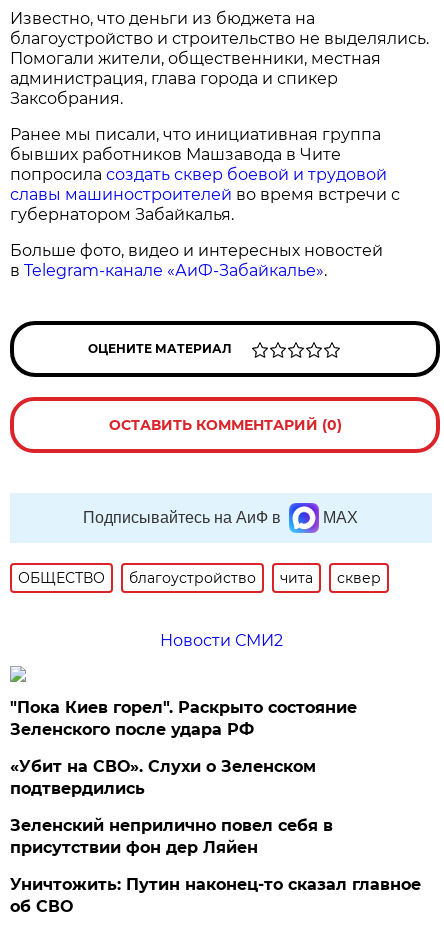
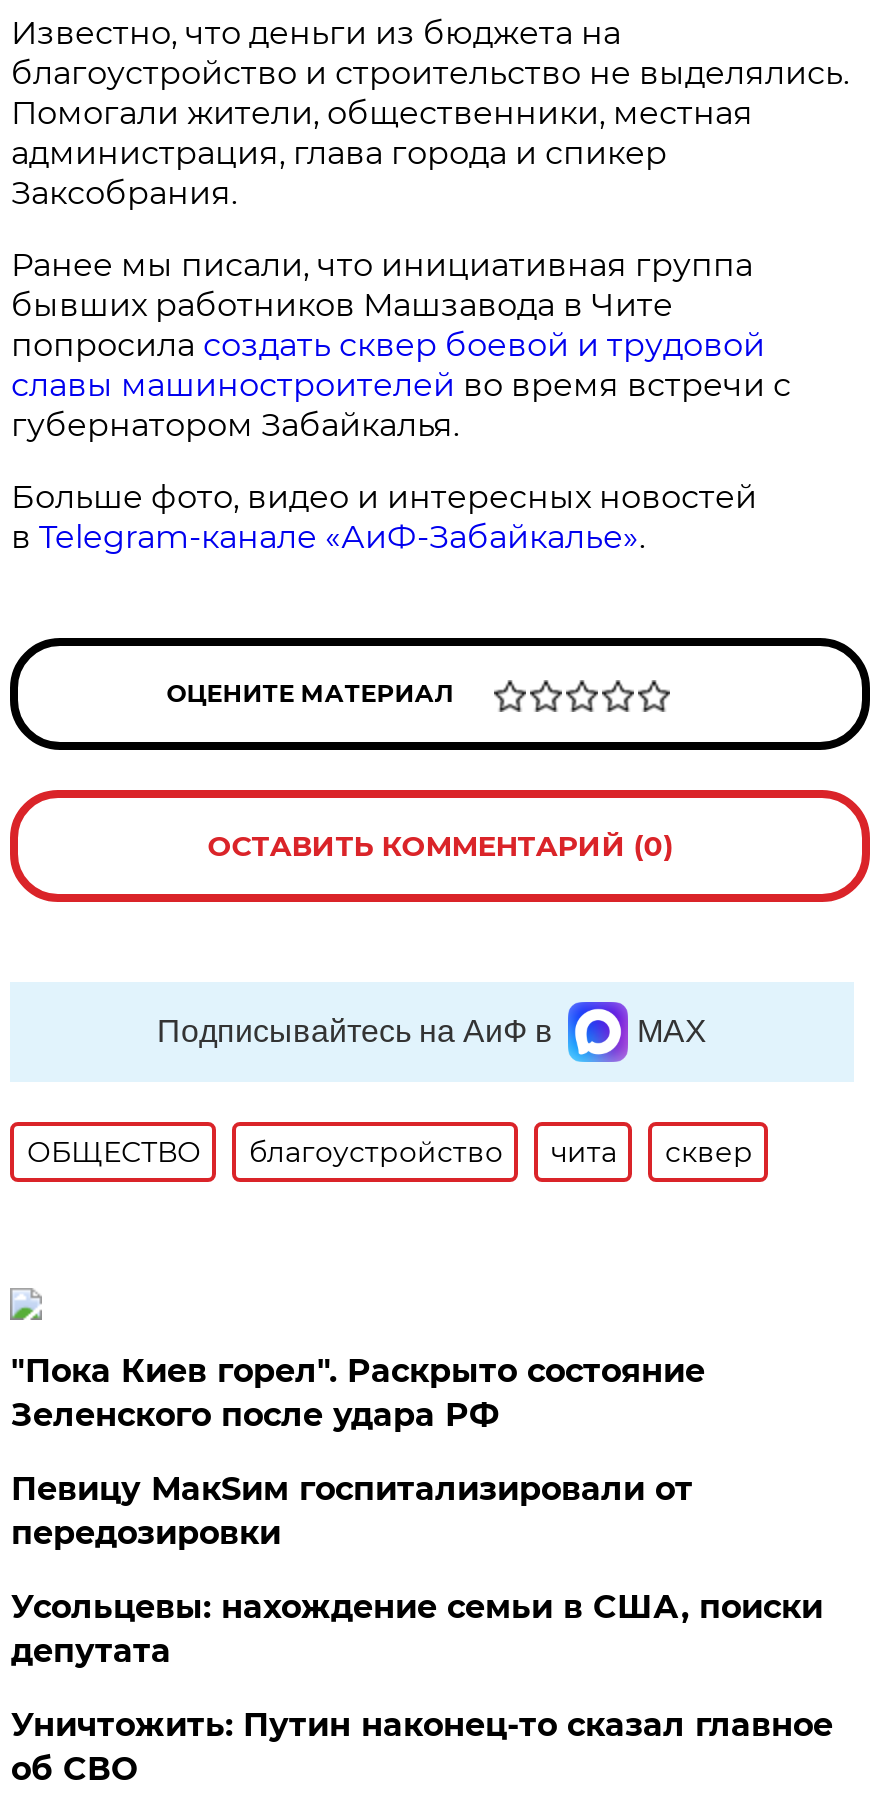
[160,631,283,650] Новости СМИ2 -> none
[10,757,316,798] «Убит на СВО». Слухи о Зеленском | подтвердились -> [11,1470,693,1552] Певицу МакSим госпитализировали от | передозировки
[10,816,333,857] Зеленский неприлично повел cебя в | присутствии фон дер Ляйен -> [11,1588,823,1670] Усольцевы: нахождение семьи в США, поиски | депутата

